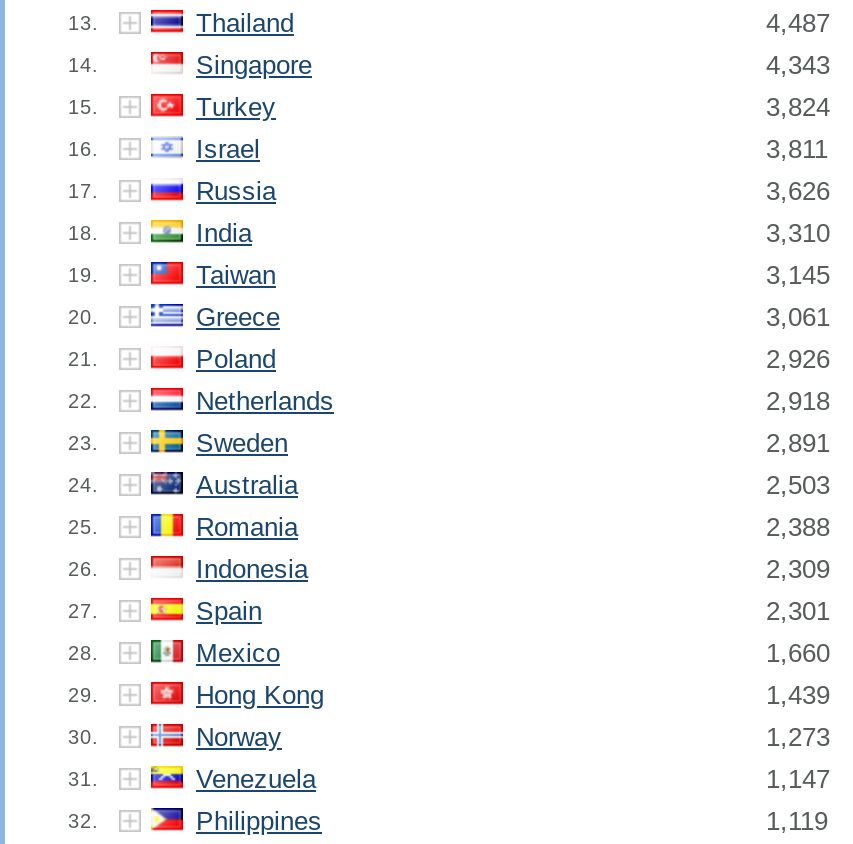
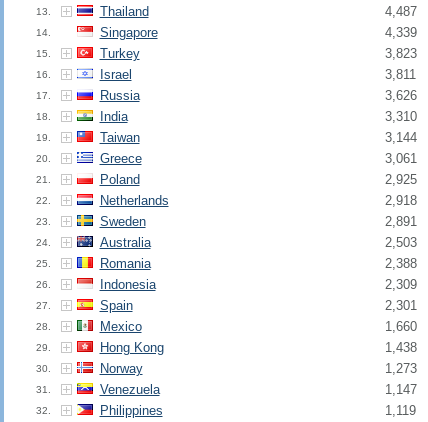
[766,50,830,80] 4,343 -> [384,25,416,40] 4,339
[766,92,830,122] 3,824 -> [384,46,416,61] 3,823
[766,260,830,290] 3,145 -> [384,130,416,145] 3,144
[766,344,830,374] 2,926 -> [384,172,416,187] 2,925
[766,680,830,710] 1,439 -> [384,340,416,355] 1,438

